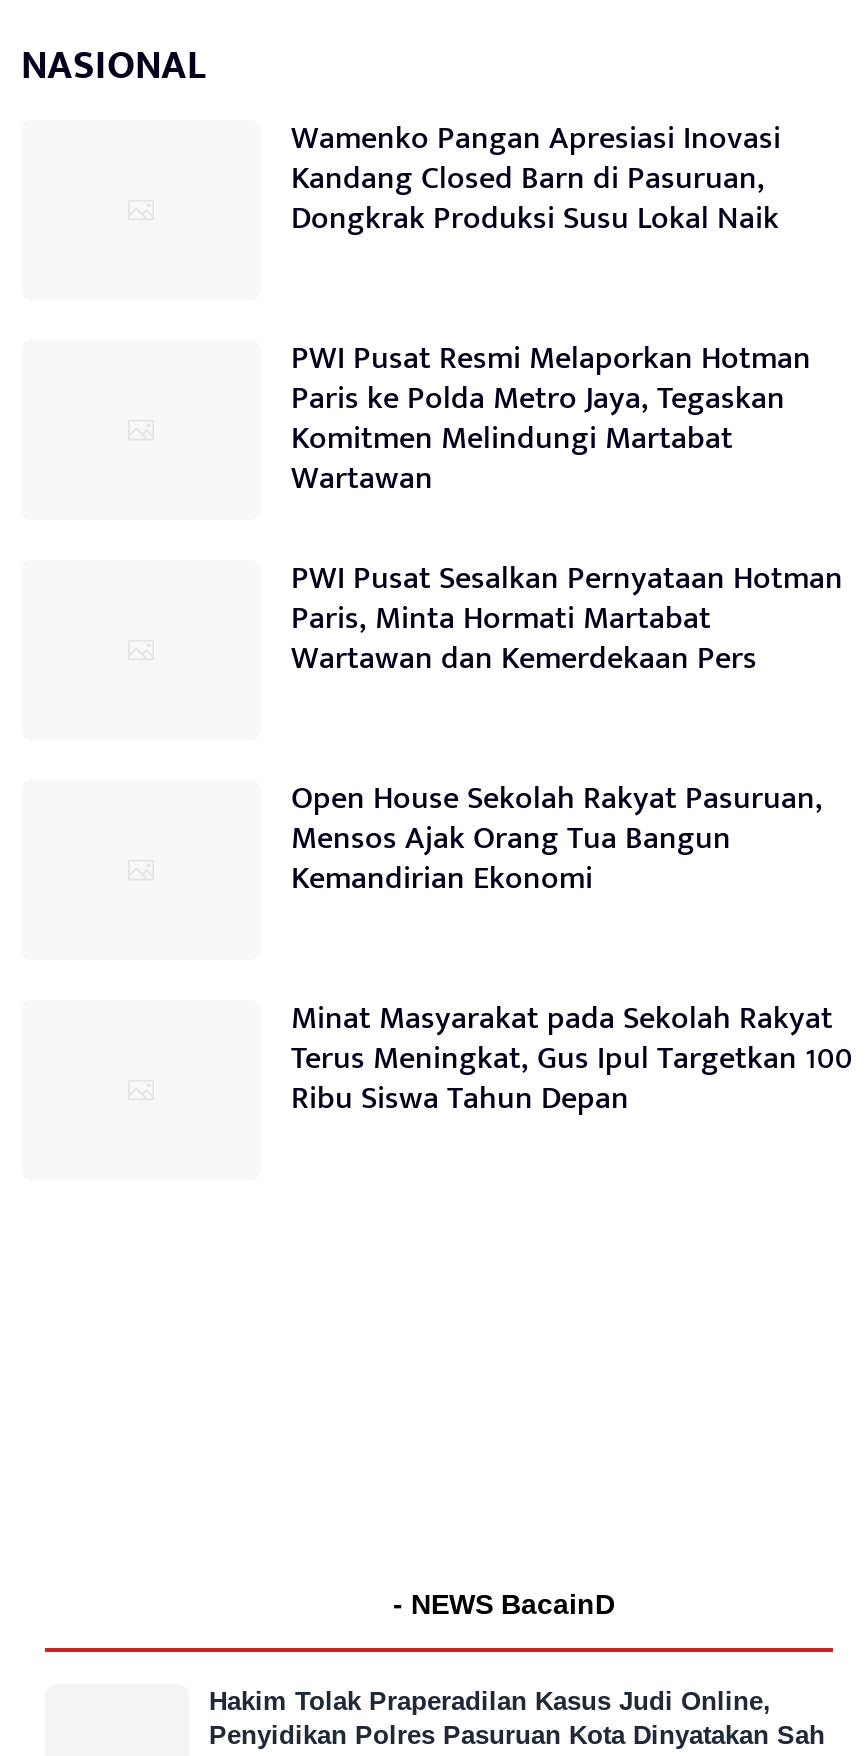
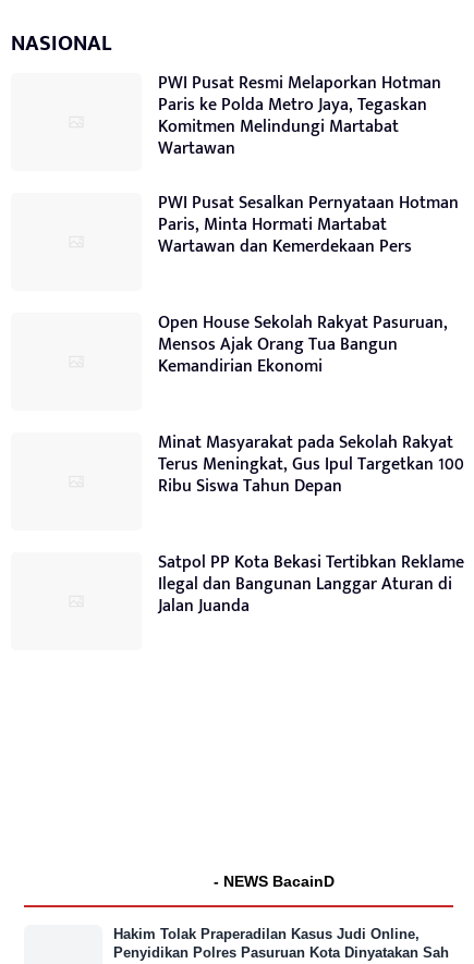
[291,113,781,247] Wamenko Pangan Apresiasi Inovasi | Kandang Closed Barn di Pasuruan, | Dongkrak Produksi Susu Lokal Naik -> none
moved [291,333,853,1127] -> [158,69,464,502]: PWI Pusat Resmi Melaporkan Hotman | Paris ke Polda Metro Jaya, Tegaskan | Komitmen Melindungi Martabat | ... | Terus Meningkat, Gus Ipul Targetkan 100 | Ribu Siswa Tahun Depan
none -> [158,548,464,621] Satpol PP Kota Bekasi Tertibkan Reklame | Ilegal dan Bangunan Langgar Aturan di | Jalan Juanda

